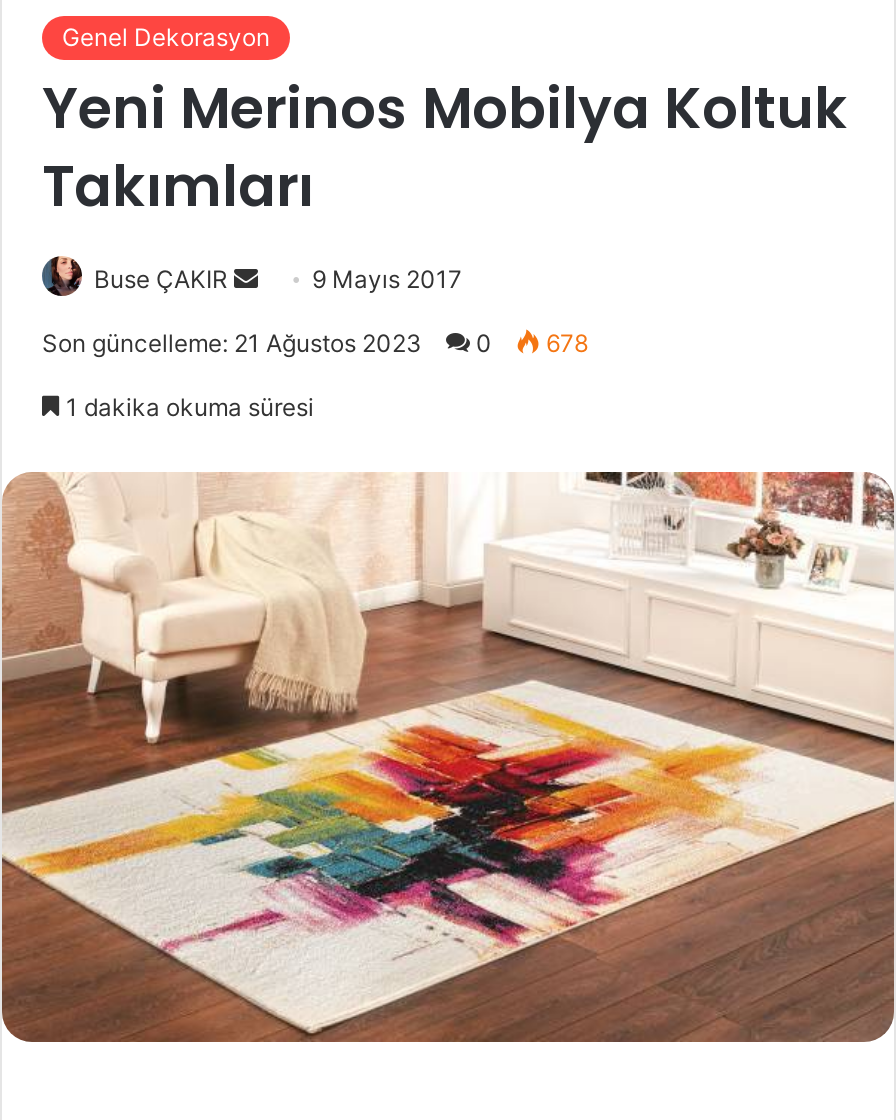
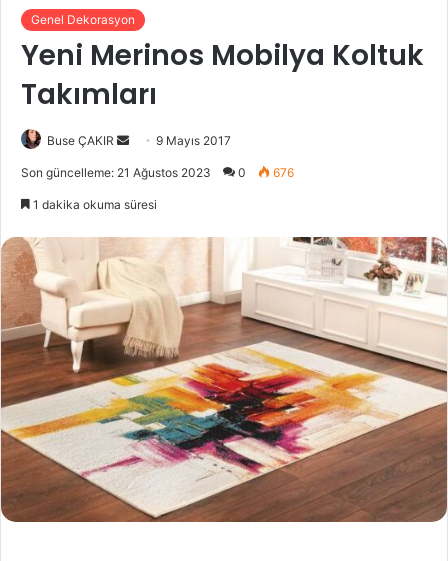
[42,328,588,358] Son güncelleme: 21 Ağustos 2023 0 678 -> [21,165,294,180] Son güncelleme: 21 Ağustos 2023 0 676

